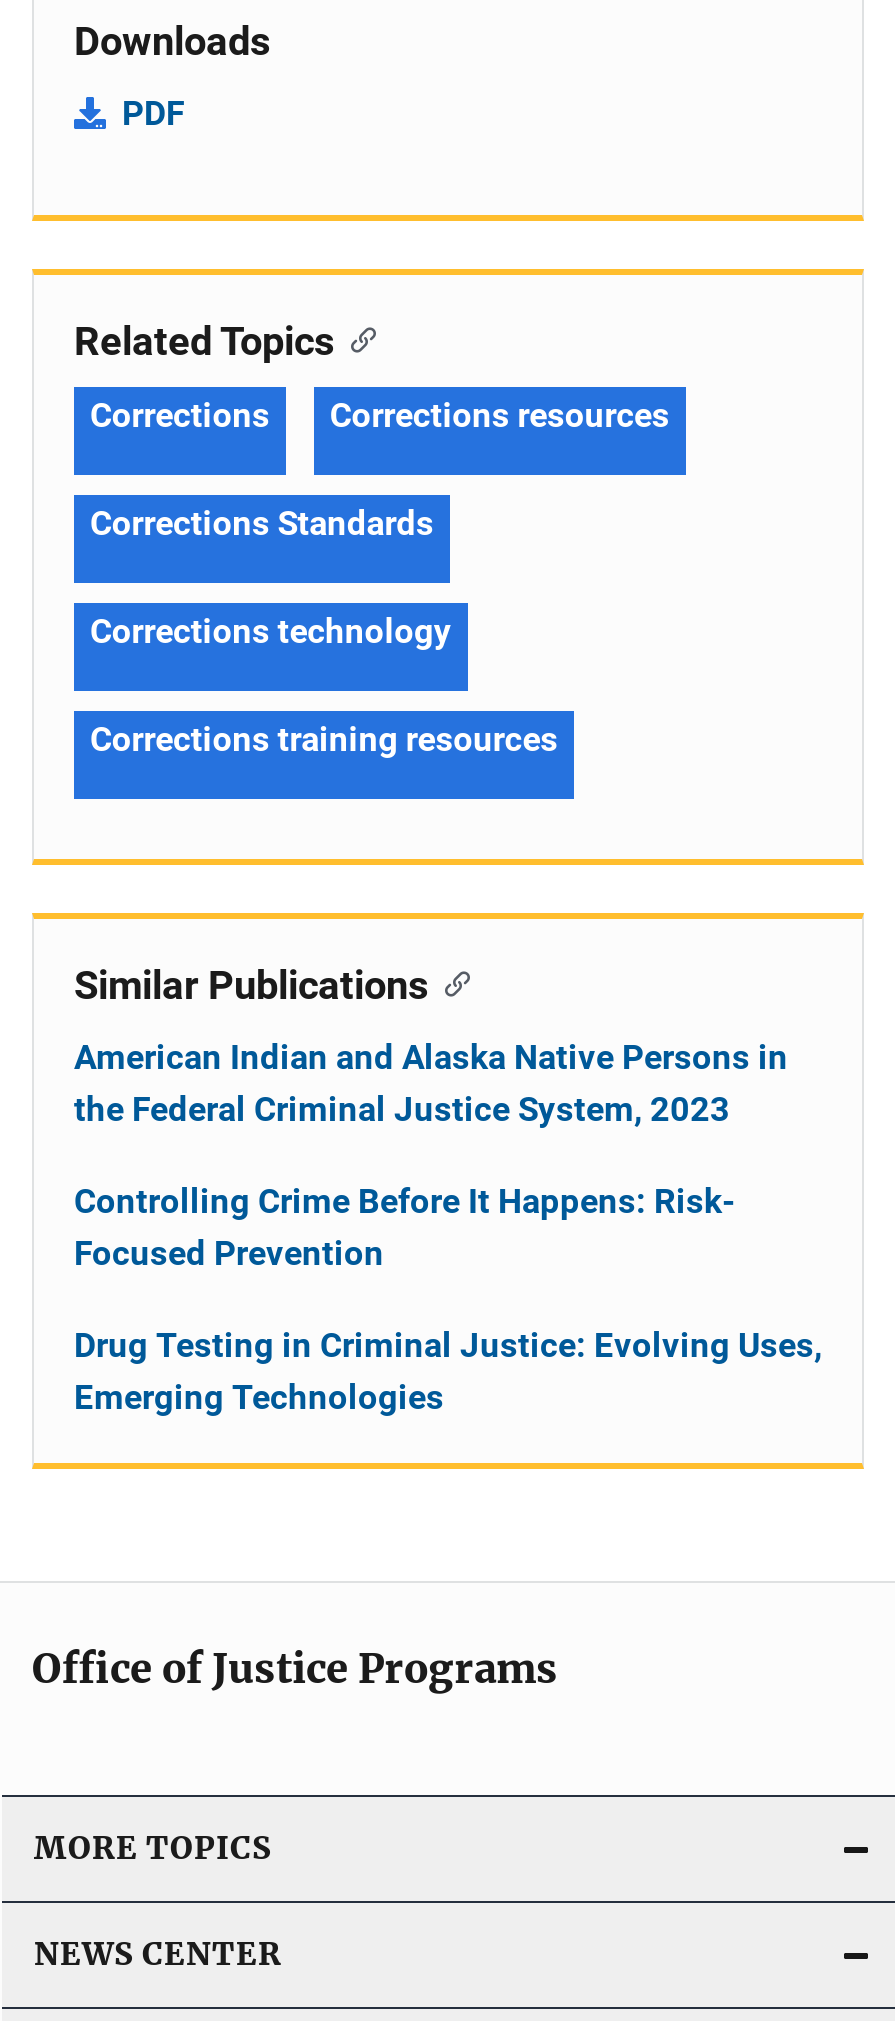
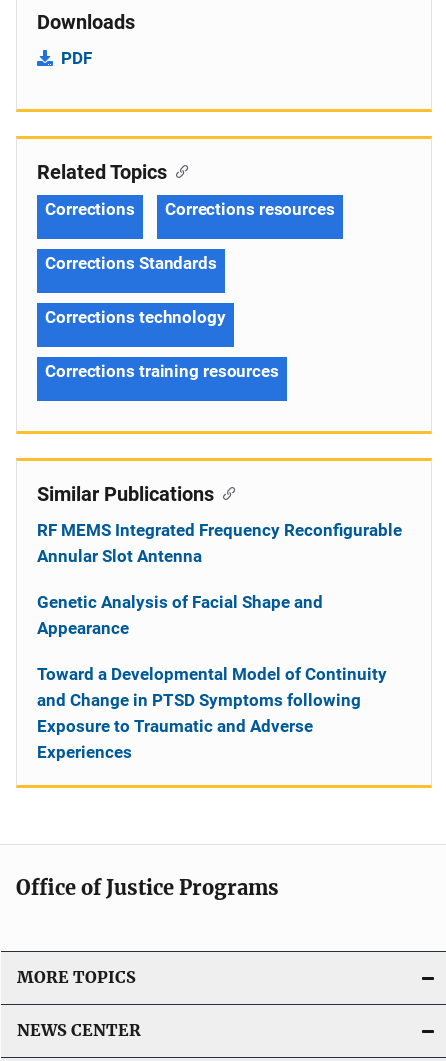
[74,1037,788,1129] American Indian and Alaska Native Persons in | the Federal Criminal Justice System, 2023 -> [37,520,402,566] RF MEMS Integrated Frequency Reconfigurable | Annular Slot Antenna
[74,1181,736,1273] Controlling Crime Before It Happens: Risk- | Focused Prevention -> [37,592,323,638] Genetic Analysis of Facial Shape and | Appearance
[74,1325,822,1417] Drug Testing in Criminal Justice: Evolving Uses, | Emerging Technologies -> [37,664,387,762] Toward a Developmental Model of Continuity | and Change in PTSD Symptoms following | Exposure to Traumatic and Adverse | Experiences

